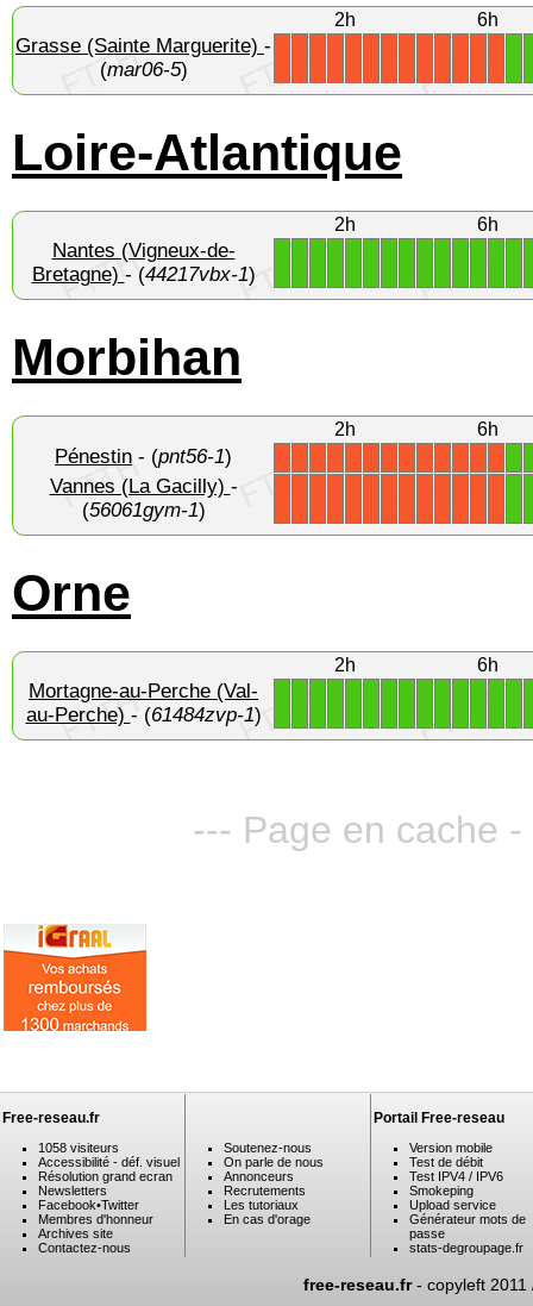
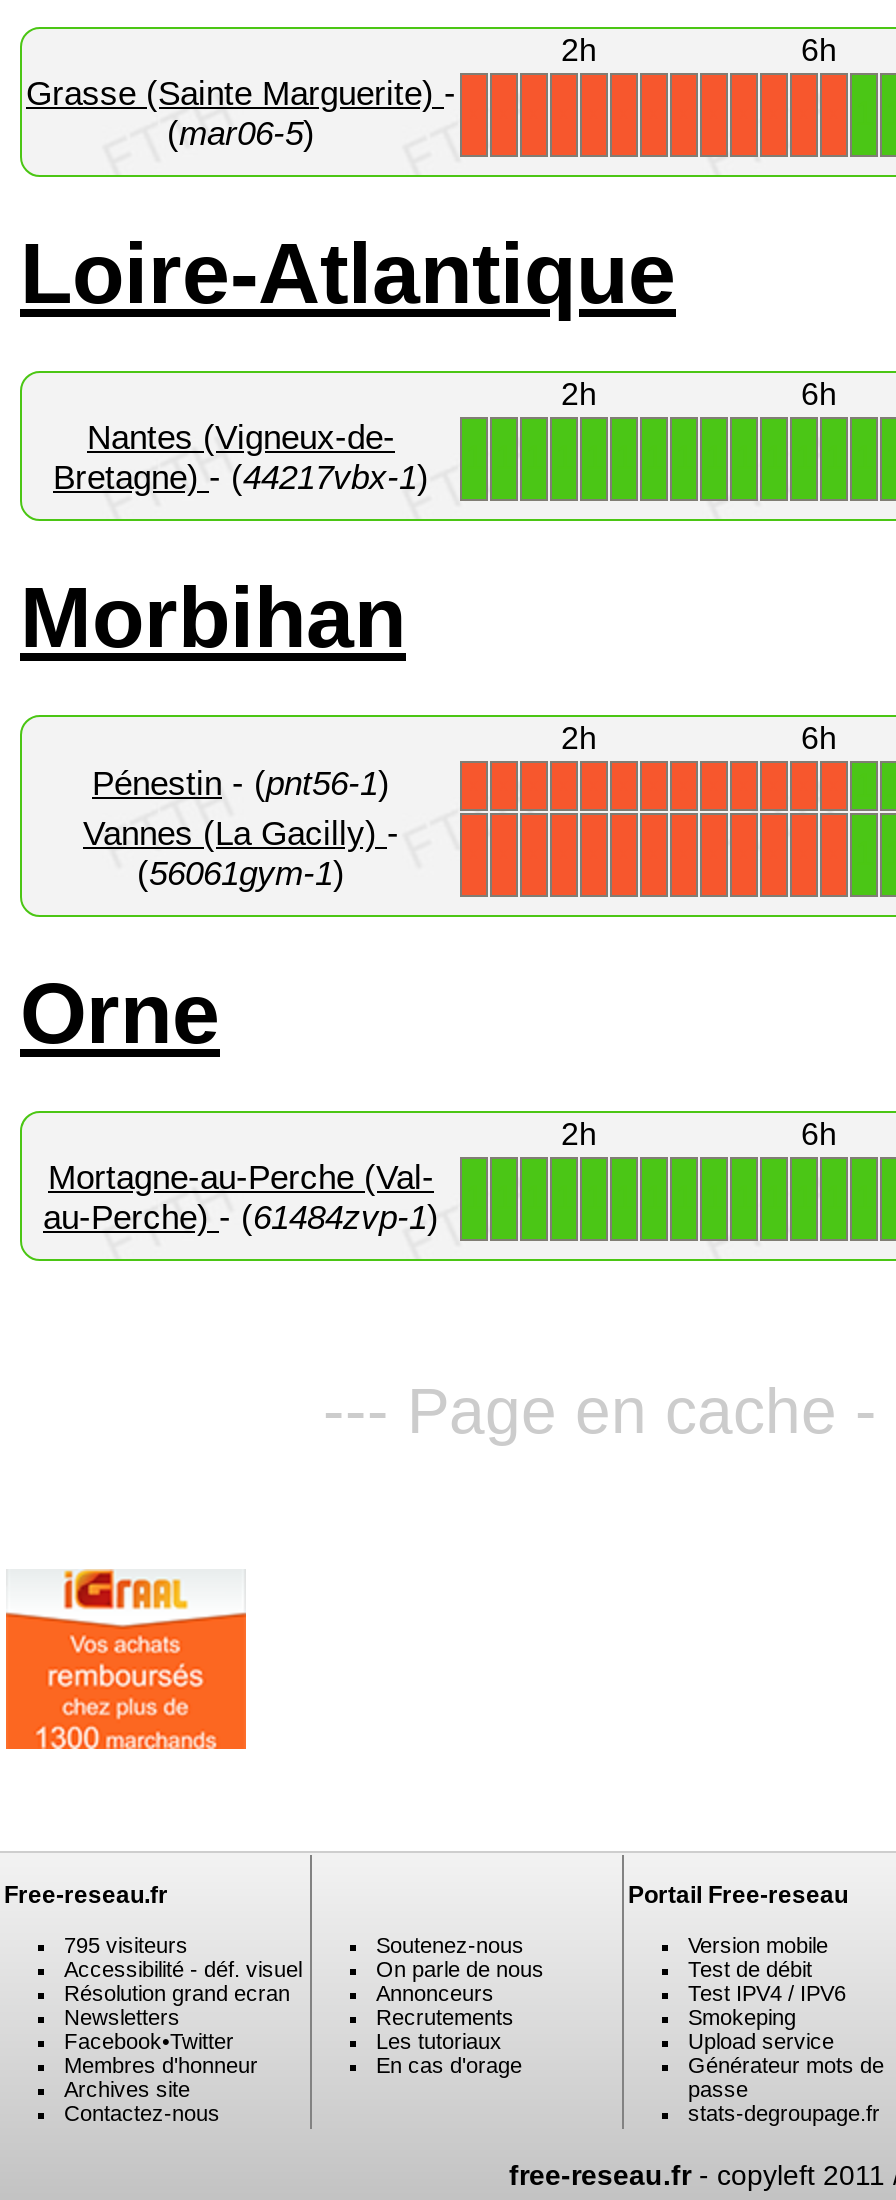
[38,1141,119,1155] 1058 visiteurs -> [64,1933,188,1957] 795 visiteurs

